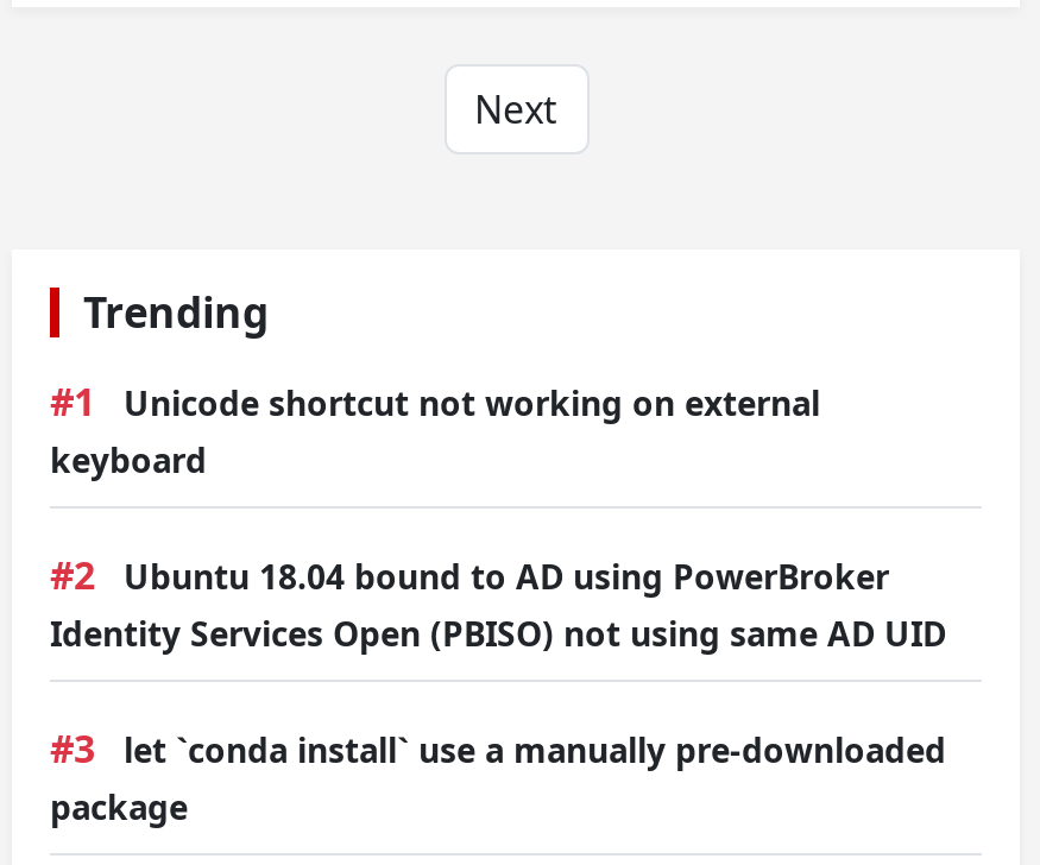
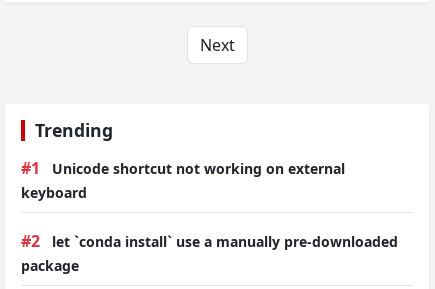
[50,553,946,774] Ubuntu 18.04 bound to AD using PowerBroker | Identity Services Open (PBISO) not using same AD UID | #3 -> none

